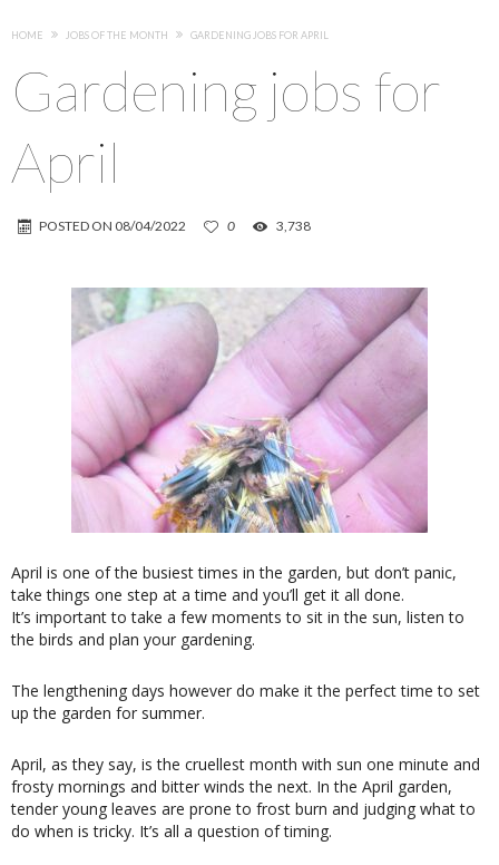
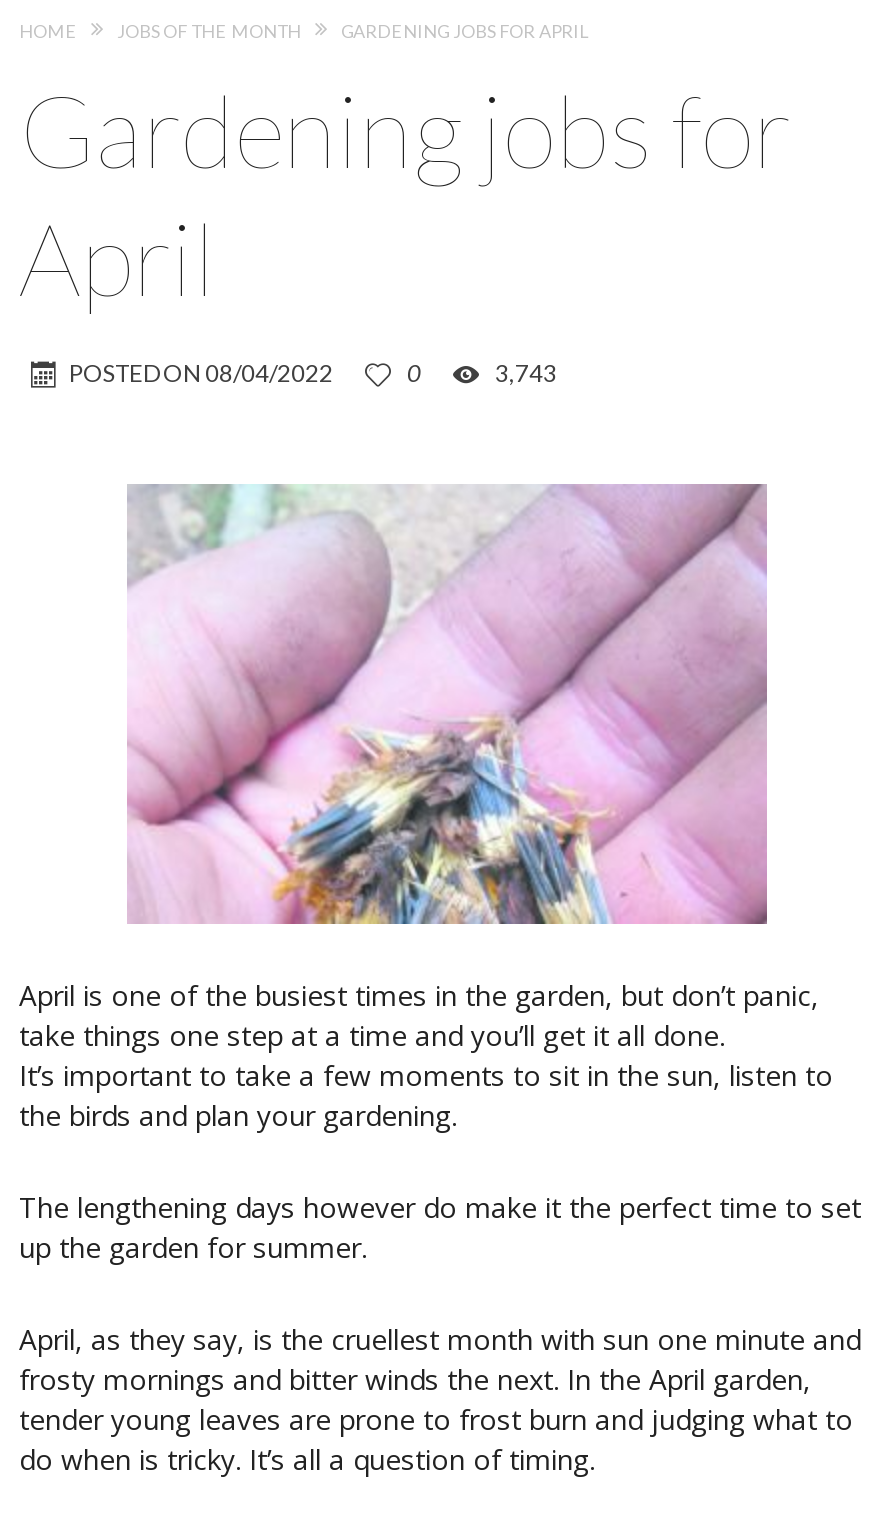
[274,217,311,234] 3,738 -> [491,358,557,388] 3,743

